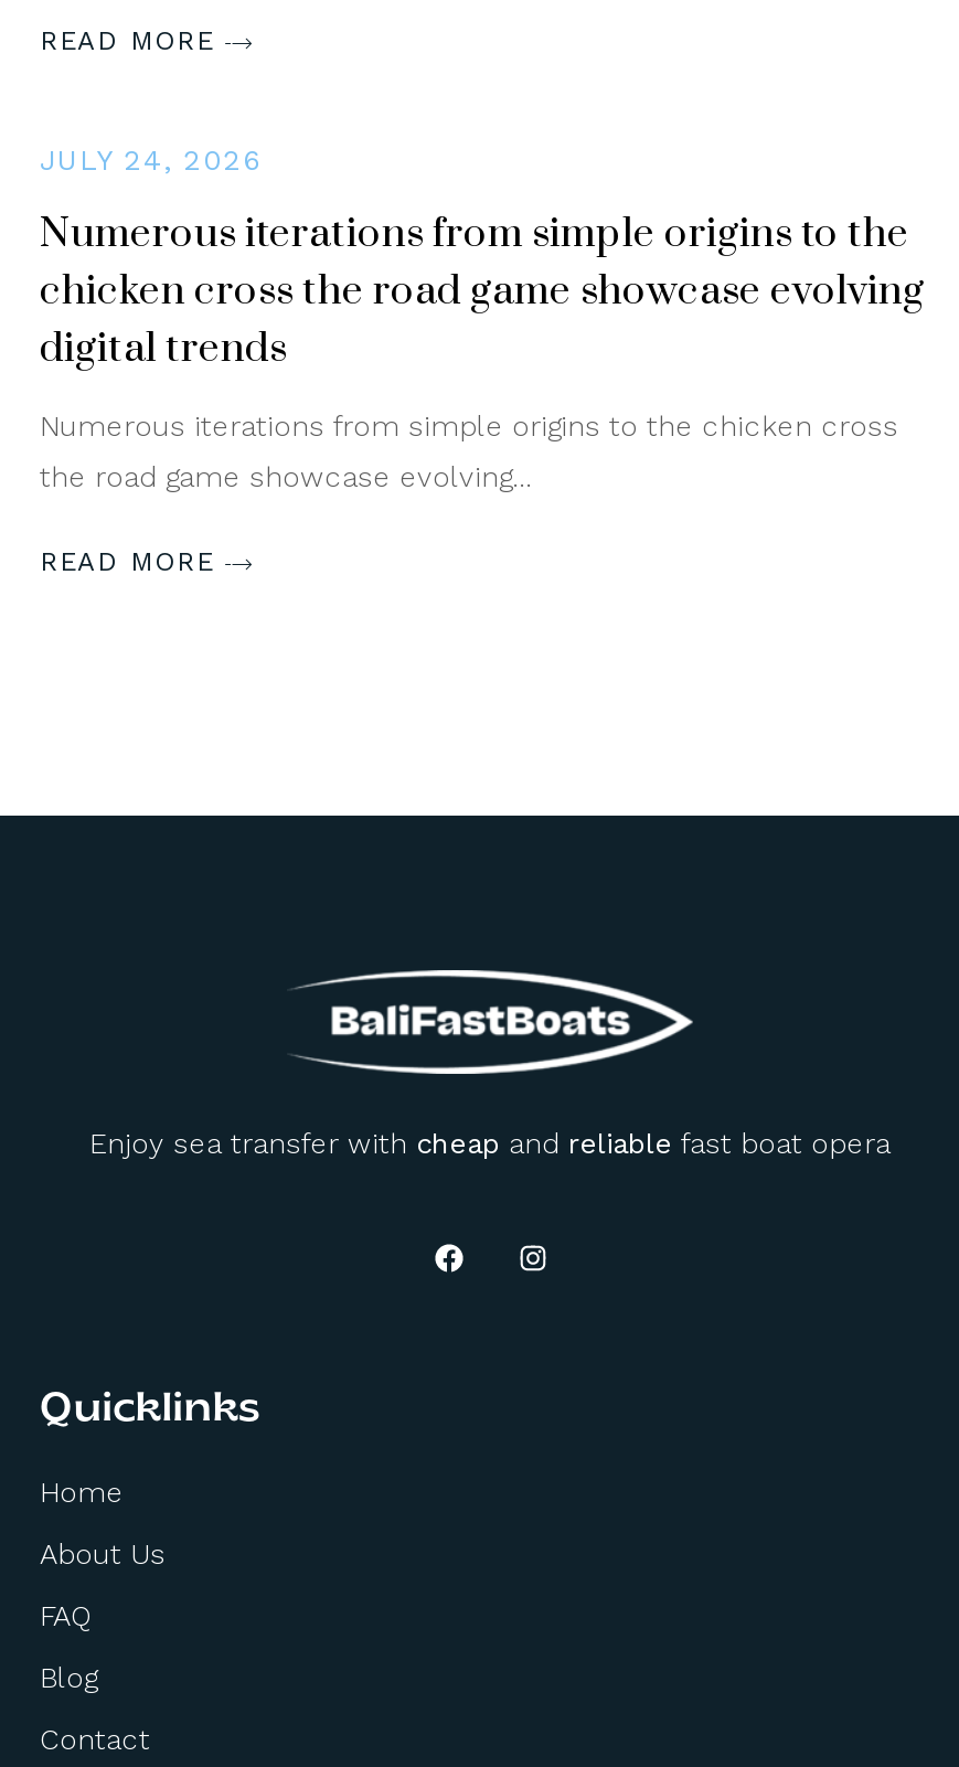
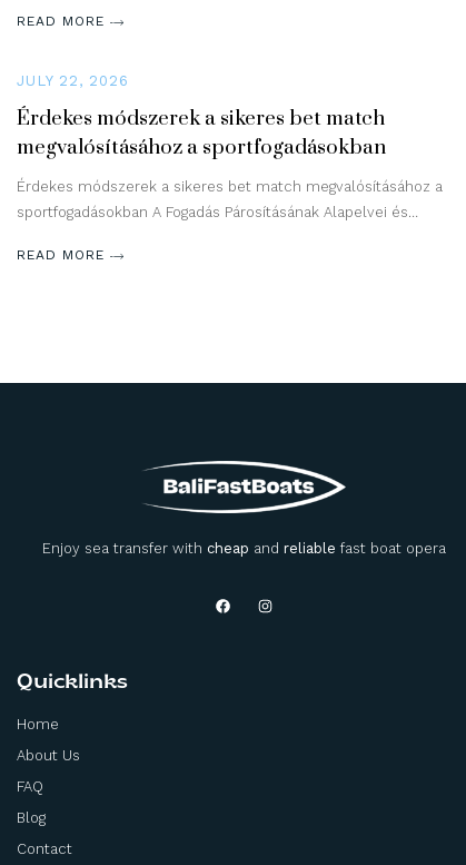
[40,143,263,176] JULY 24, 2026 -> [17,73,129,89] JULY 22, 2026
[40,209,925,375] Numerous iterations from simple origins to the | chicken cross the road game showcase evolving | digital trends -> [17,106,386,161] Érdekes módszerek a sikeres bet match | megvalósításához a sportfogadásokban
[40,410,898,443] Numerous iterations from simple origins to the chicken cross -> [17,178,443,195] Érdekes módszerek a sikeres bet match megvalósításához a
[40,461,532,494] the road game showcase evolving… -> [17,204,418,221] sportfogadásokban A Fogadás Párosításának Alapelvei és…

